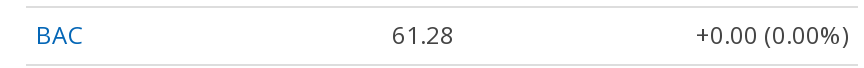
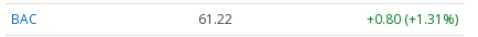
[392,17,454,51] 61.28 -> [198,9,232,28] 61.22
[696,17,848,51] +0.00 (0.00%) -> [367,9,458,28] +0.80 (+1.31%)

